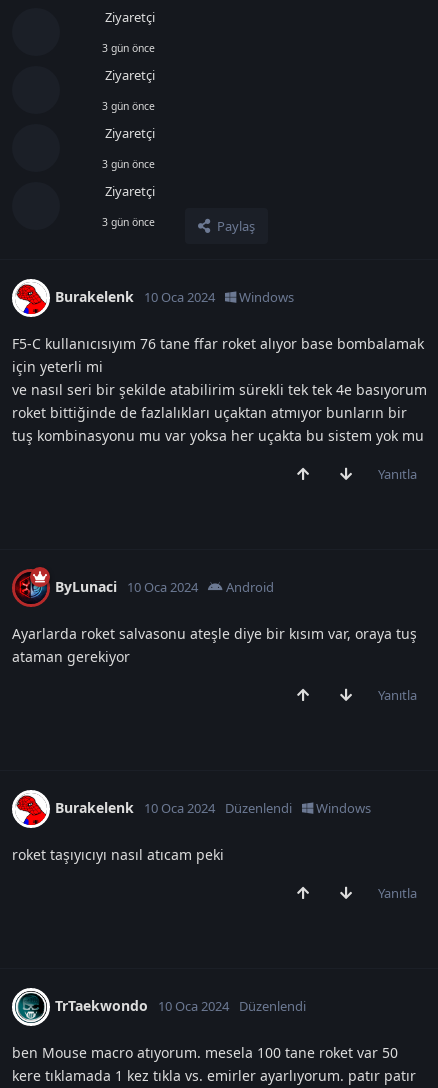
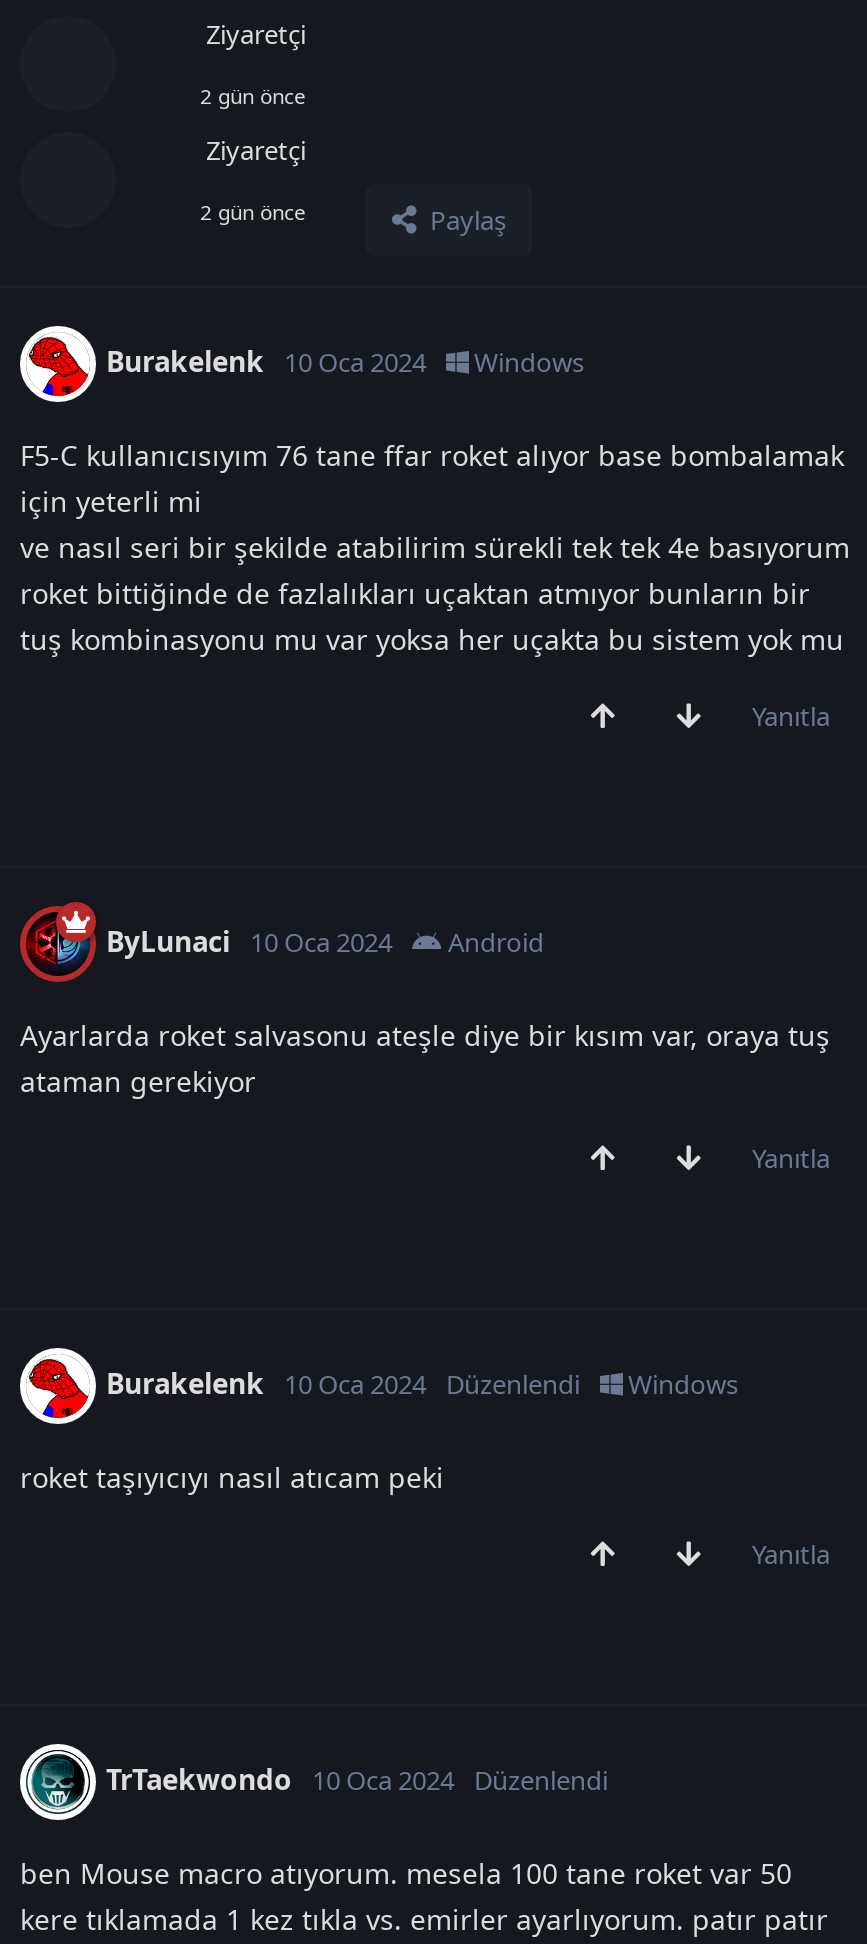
[102,41,155,55] 3 gün önce -> [200,82,306,110] 2 gün önce
[102,99,155,229] 3 gün önce | Ziyaretçi | 3 gün önce | Ziyaretçi | 3 gün önce -> [200,198,306,226] 2 gün önce

